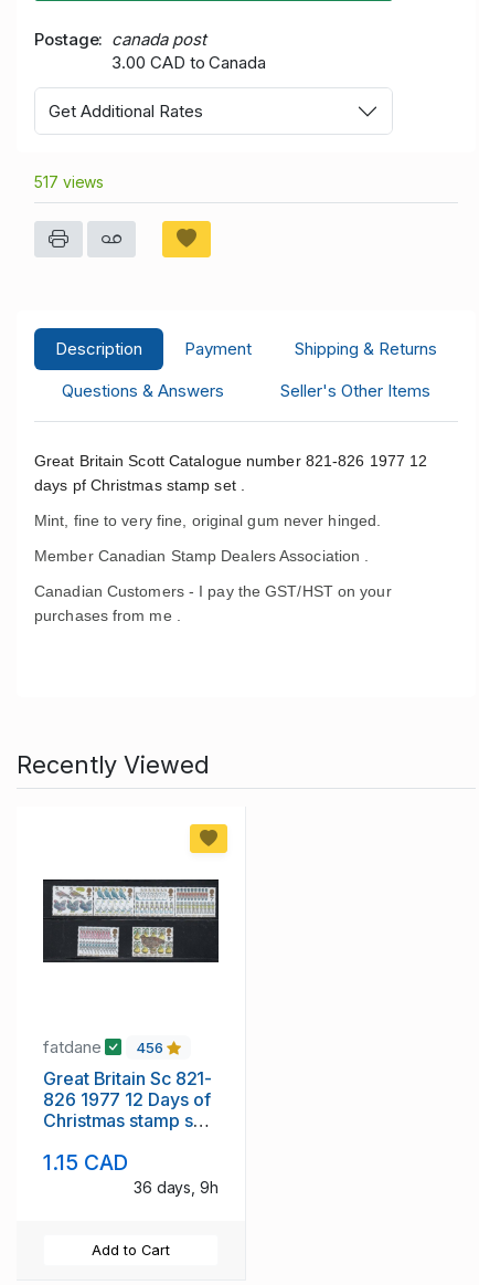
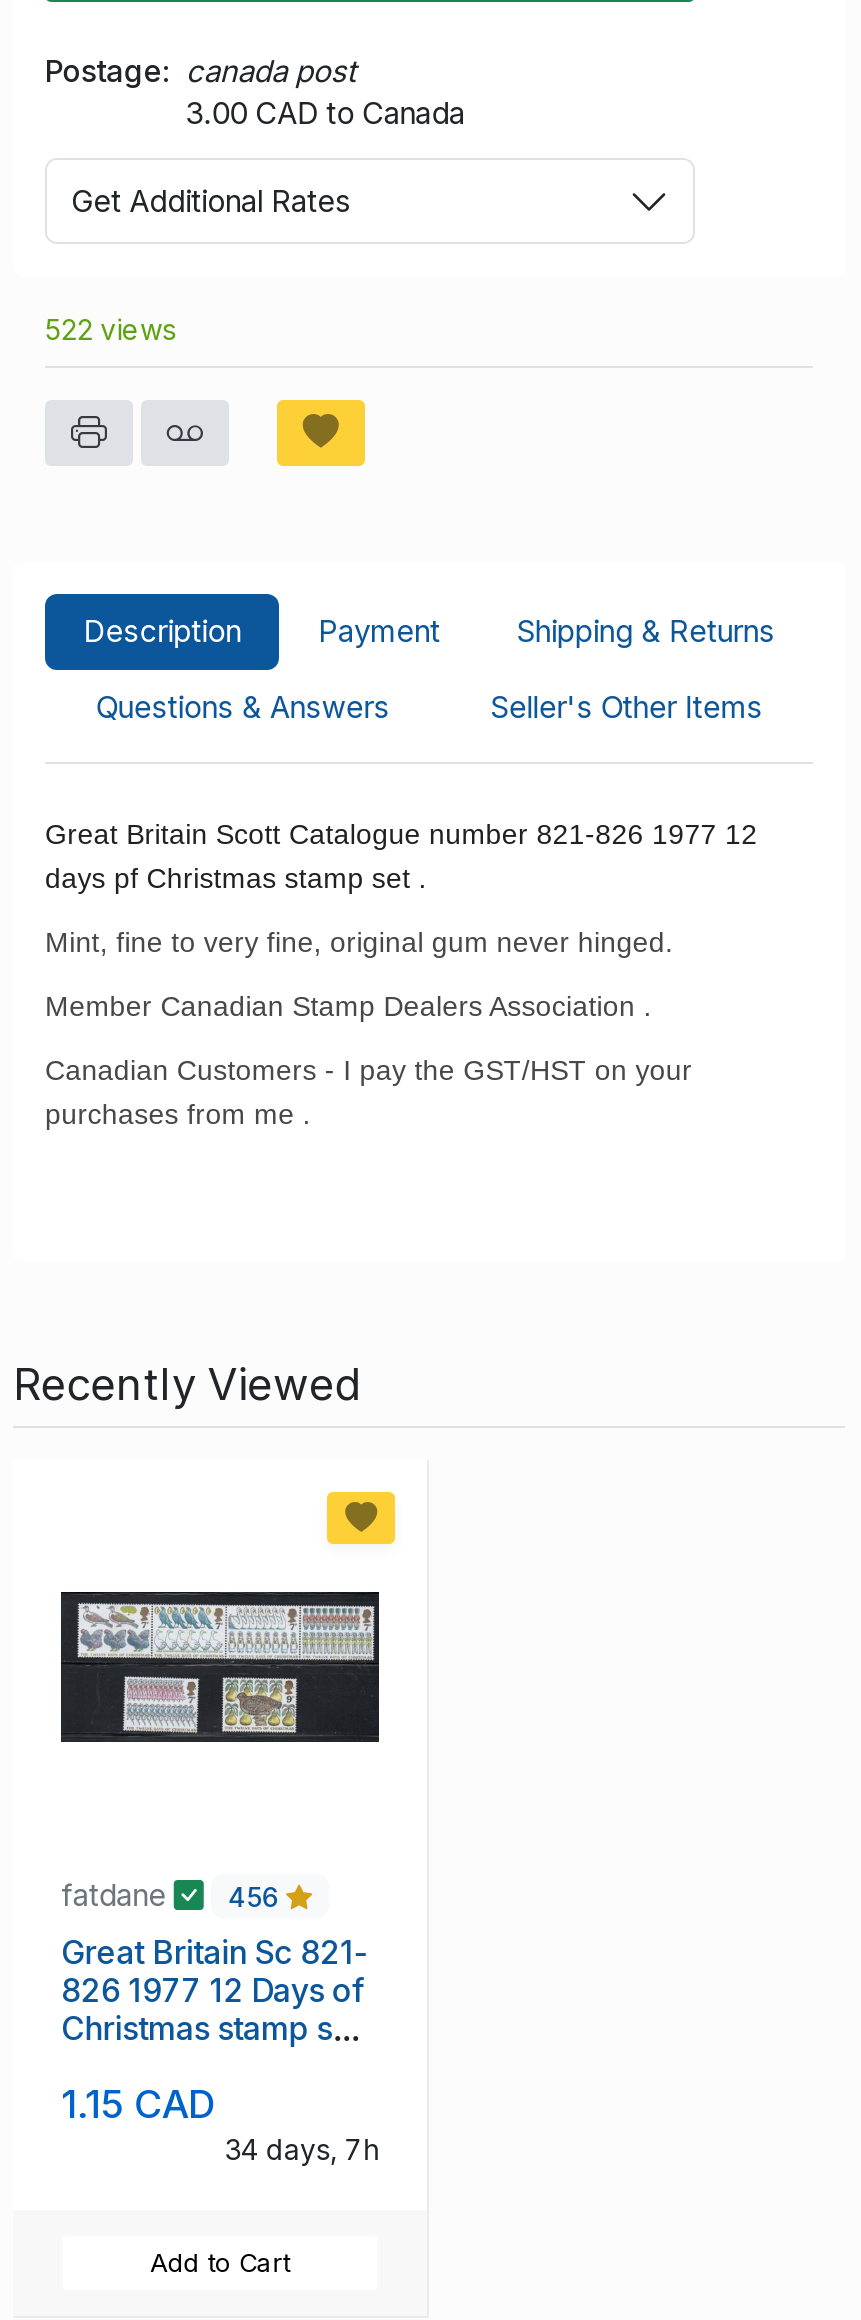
[34,172,104,191] 517 views -> [45,312,176,346] 522 views
[133,1178,219,1197] 36 days, 9h -> [225,2132,379,2166] 34 days, 7h

